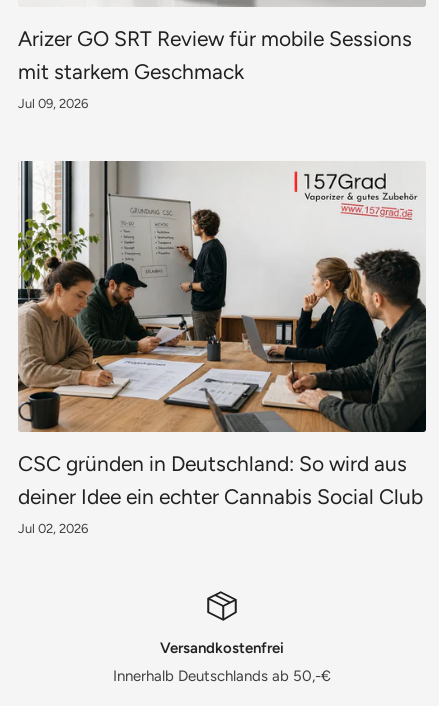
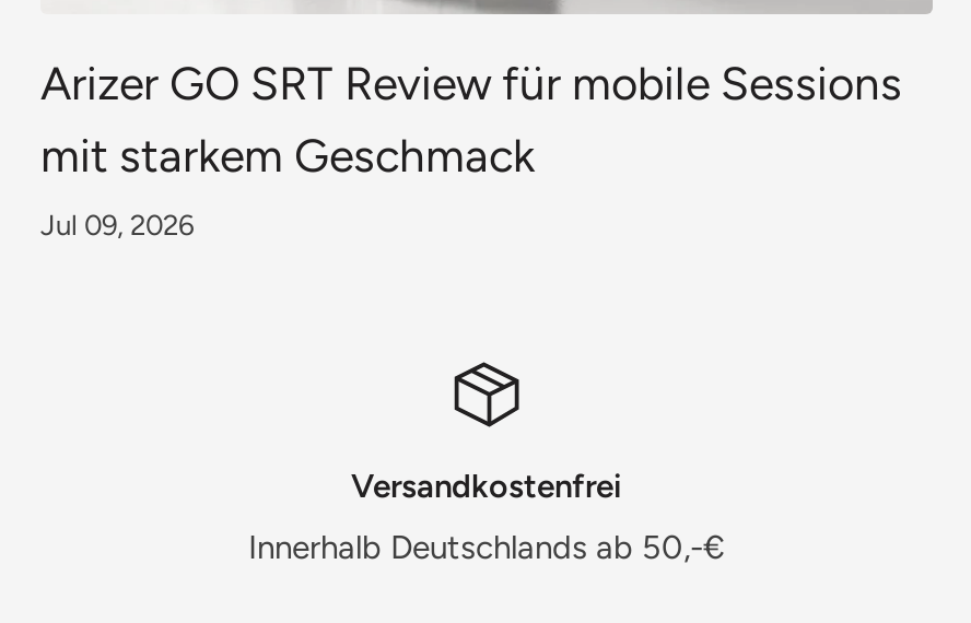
[17,160,427,536] [image] | CSC gründen in Deutschland: So wird aus | deiner Idee ein echter Cannabis Social Club | Jul 02, 2026 -> none

